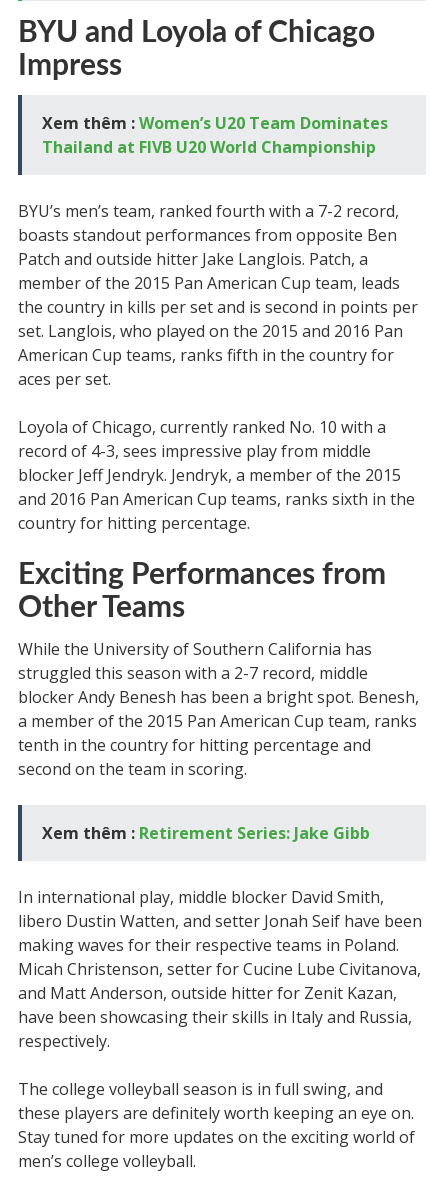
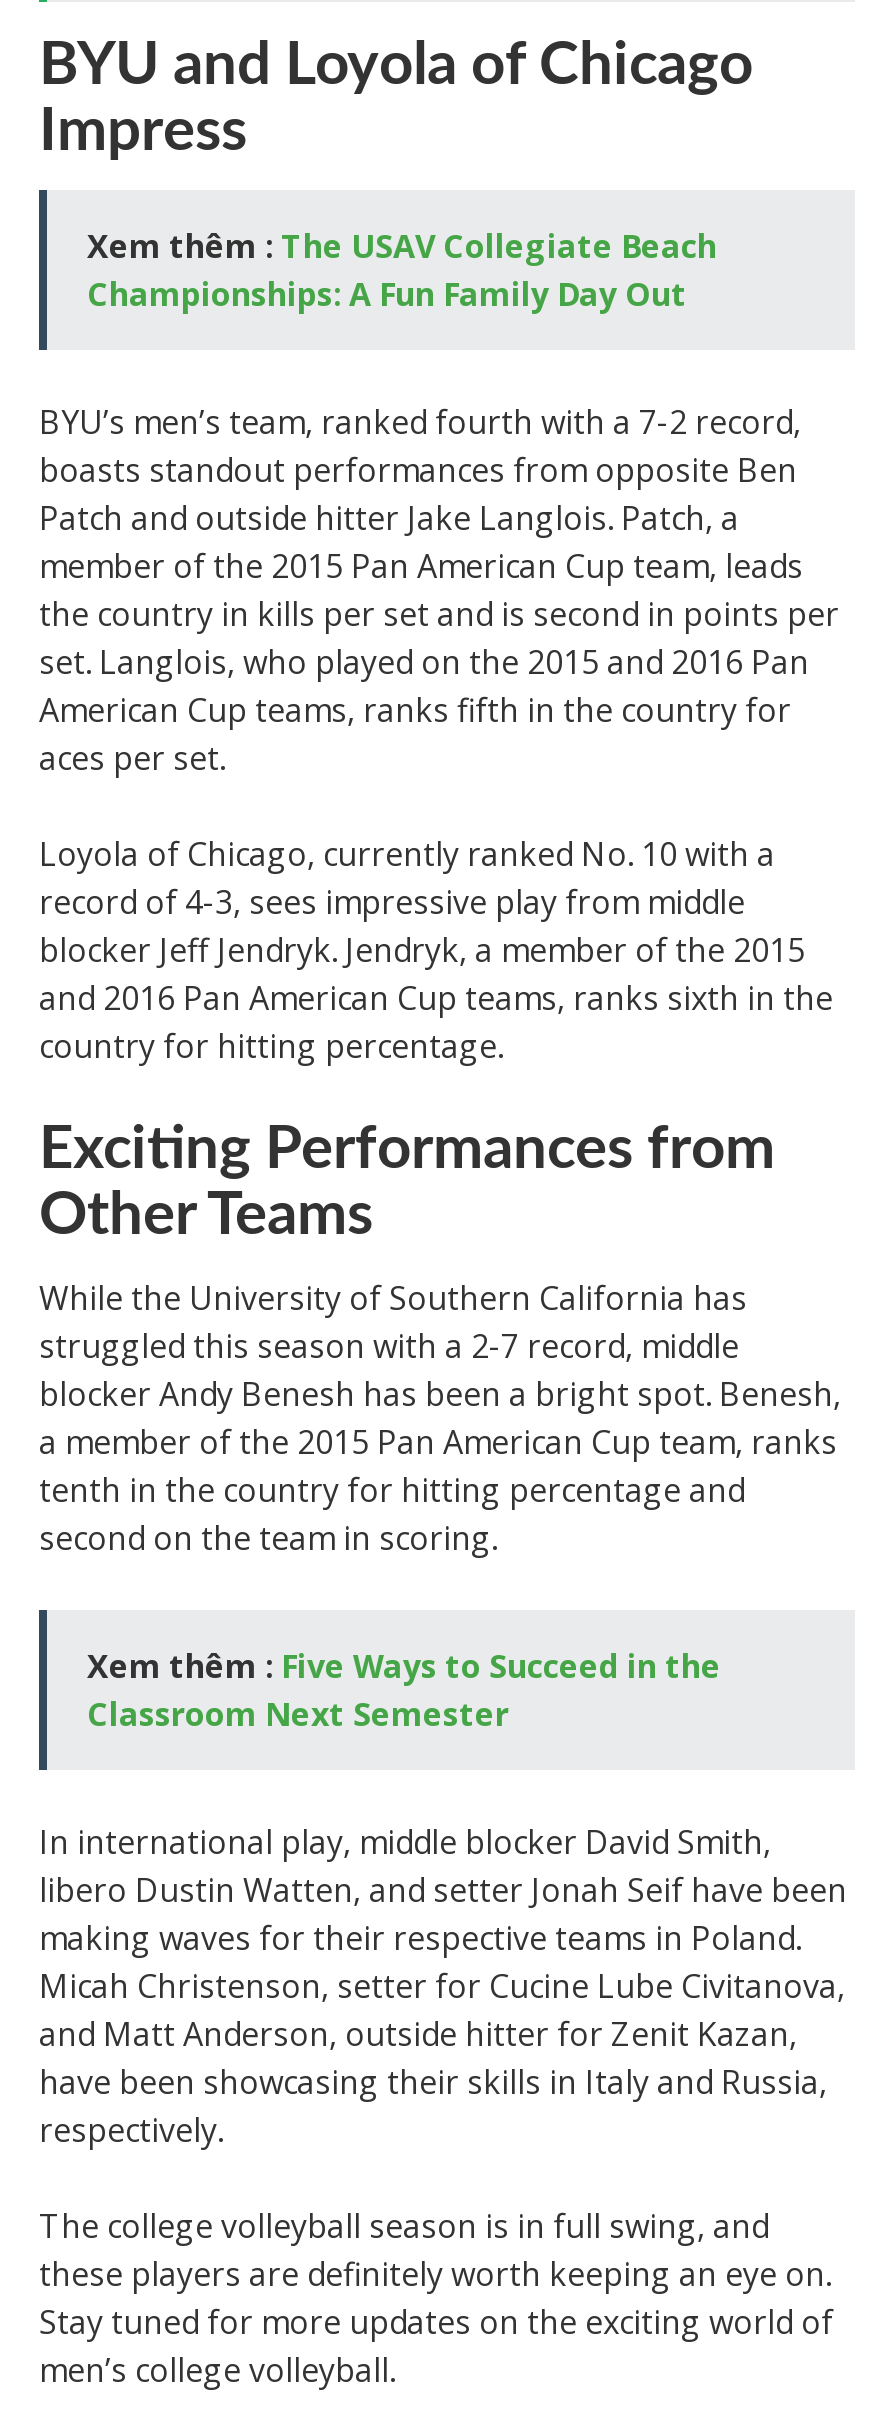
[42,112,388,158] Xem thêm : Women’s U20 Team Dominates | Thailand at FIVB U20 World Championship -> [87,224,717,316] Xem thêm : The USAV Collegiate Beach | Championships: A Fun Family Day Out
[42,822,370,844] Xem thêm : Retirement Series: Jake Gibb -> [87,1644,721,1736] Xem thêm : Five Ways to Succeed in the | Classroom Next Semester

